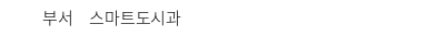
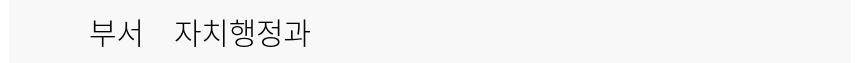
[89,5,181,29] 스마트도시과 -> [174,10,311,54] 자치행정과

